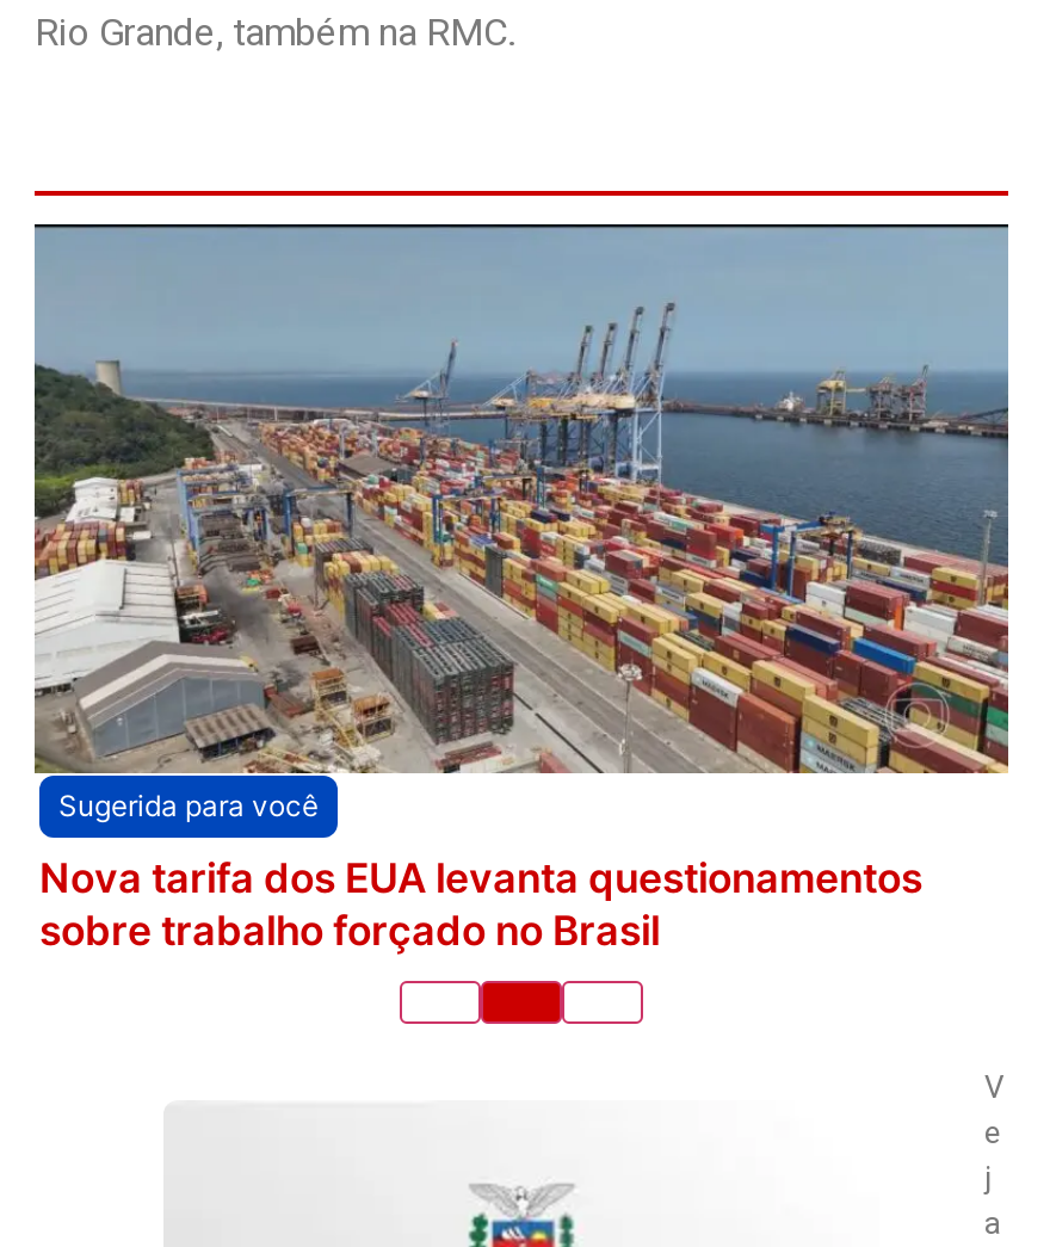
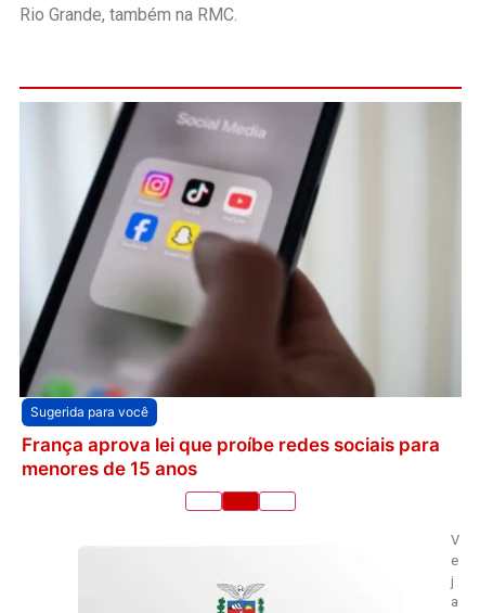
[32,222,1008,954] [image] | Nova tarifa dos EUA levanta questionamentos | sobre trabalho forçado no Brasil -> [20,102,462,480] [image] | França aprova lei que proíbe redes sociais para | menores de 15 anos

